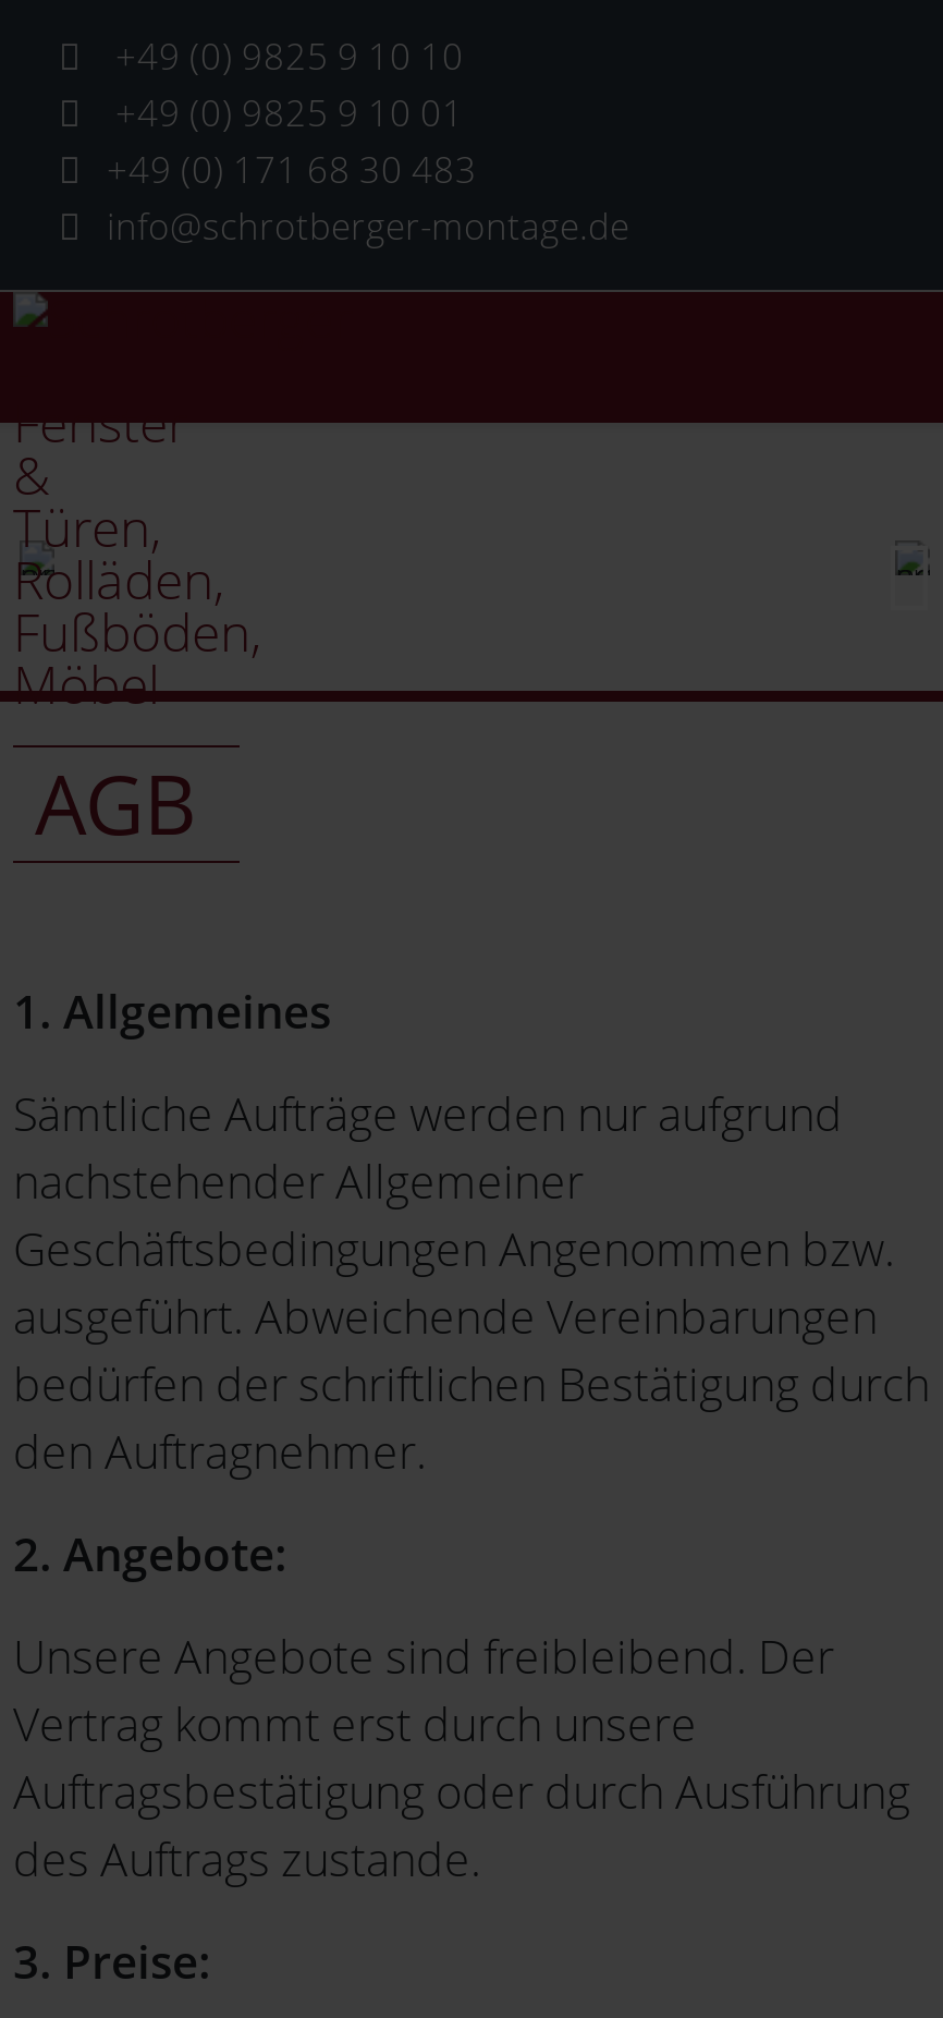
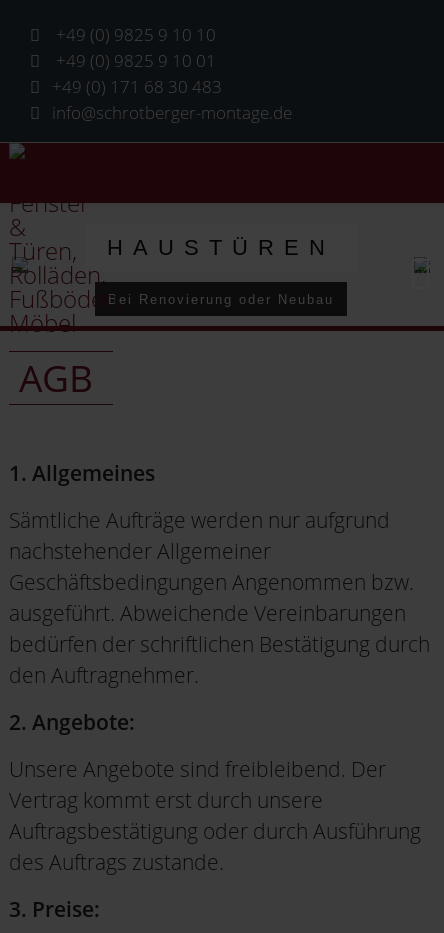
none -> [107,235,335,307] HAUSTÜREN | Bei Renovierung oder Neubau

